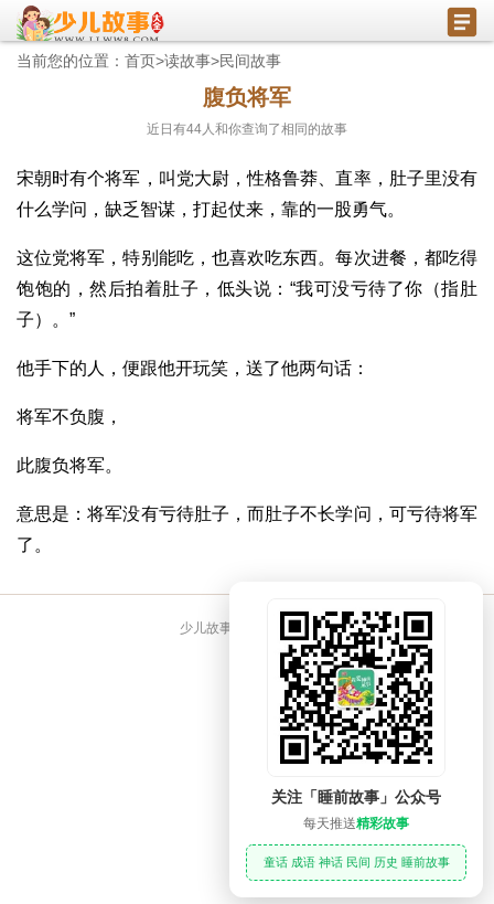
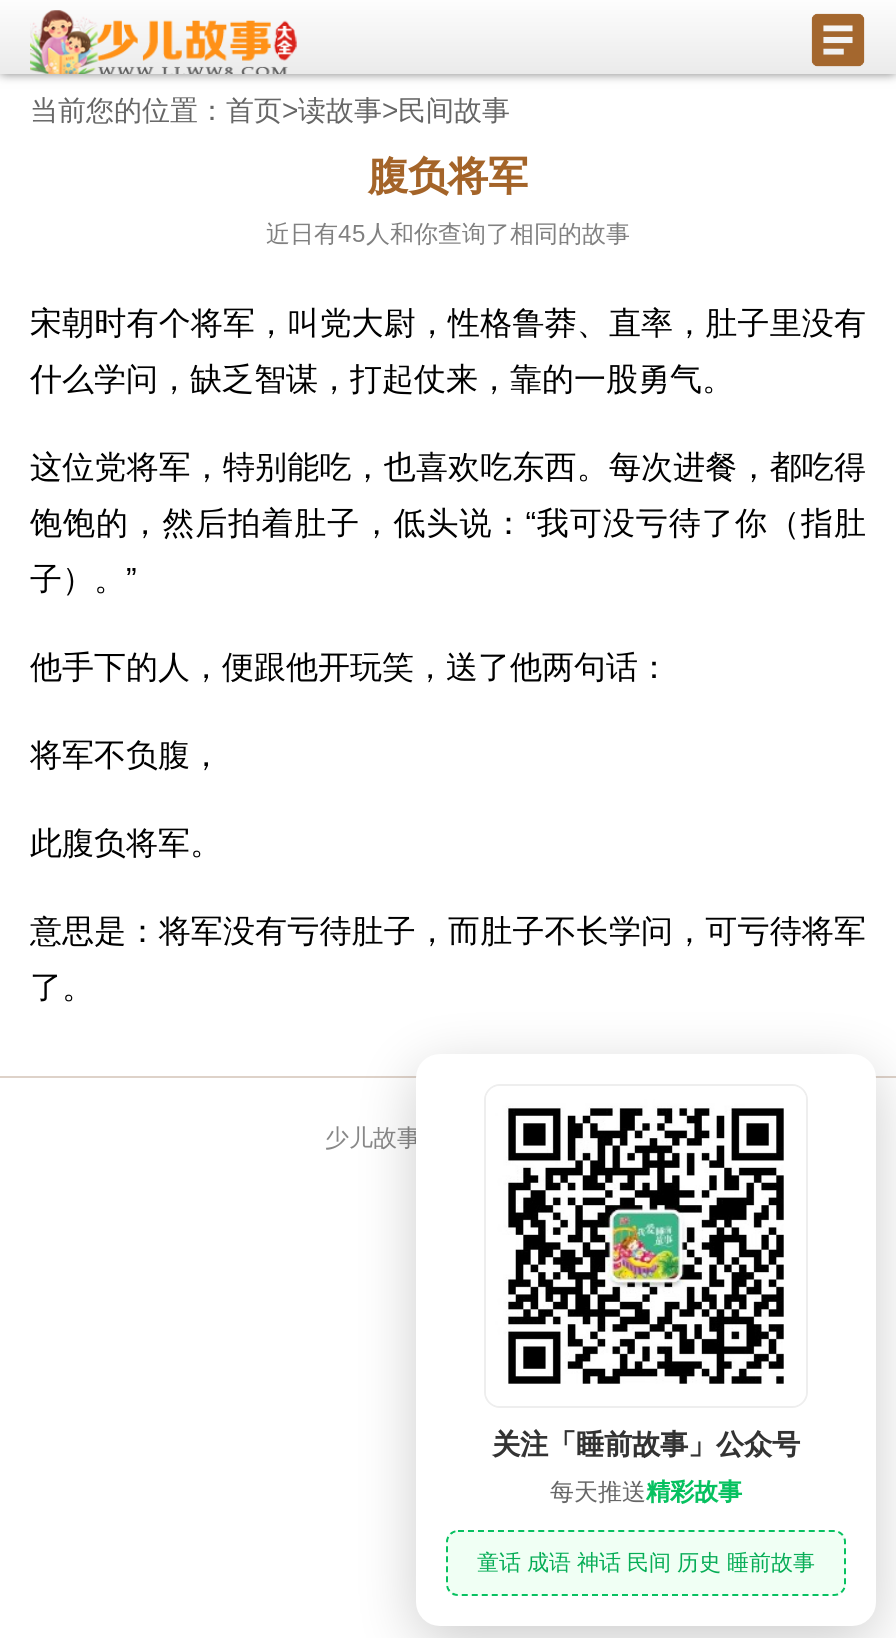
[147,121,347,137] 近日有44人和你查询了相同的故事 -> [266,220,630,248] 近日有45人和你查询了相同的故事

